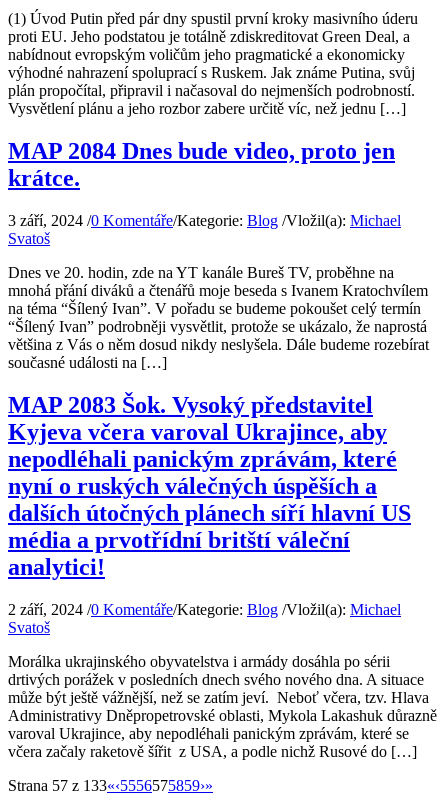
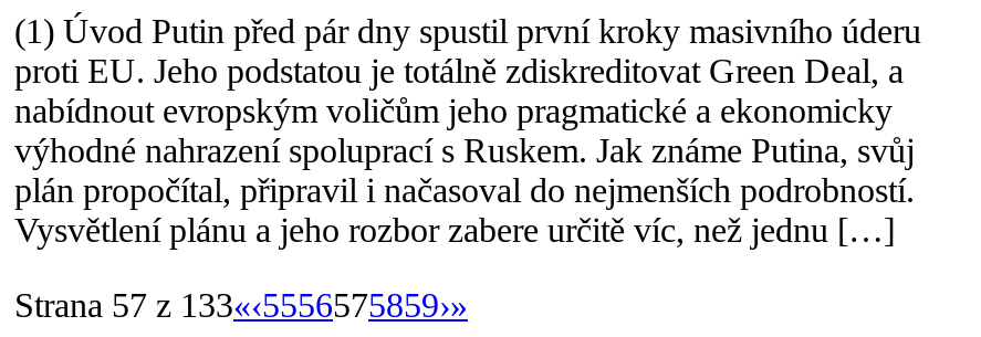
[8,138,437,760] MAP 2084 Dnes bude video, proto jen | krátce. | 3 září, 2024 / 0 Komentáře/Kategorie: Blog / Vložil(a): Michael | Svatoš | Dnes ve 20. hodin, zde na YT kanále Bureš TV, proběhne na | mnohá přání diváků a čtenářů moje beseda s Ivanem Kratochvílem | na téma “Šílený Ivan”. V pořadu se budeme pokoušet celý termín | “Šílený Ivan” podrobněji vysvětlit, protože se ukázalo, že naprostá | většina z Vás o něm dosud nikdy neslyšela. Dále budeme rozebírat | současné události na […] | MAP 2083 Šok. Vysoký představitel | Kyjeva včera varoval Ukrajince, aby | nepodléhali panickým zprávám, které | nyní o ruských válečných úspěších a | dalších útočných plánech síří hlavní US | média a prvotřídní britští váleční | analytici! | 2 září, 2024 / 0 Komentáře/Kategorie: Blog / Vložil(a): Michael | Svatoš | Morálka ukrajinského obyvatelstva i armády dosáhla po sérii | drtivých porážek v posledních dnech svého nového dna. A situace | může být ještě vážnější, než se zatím jeví. Neboť včera, tzv. Hlava | Administrativy Dněpropetrovské oblasti, Mykola Lakashuk důrazně | varoval Ukrajince, aby nepodléhali panickým zprávám, které se | včera začaly raketově šířit z USA, a podle nichž Rusové do […] -> none

